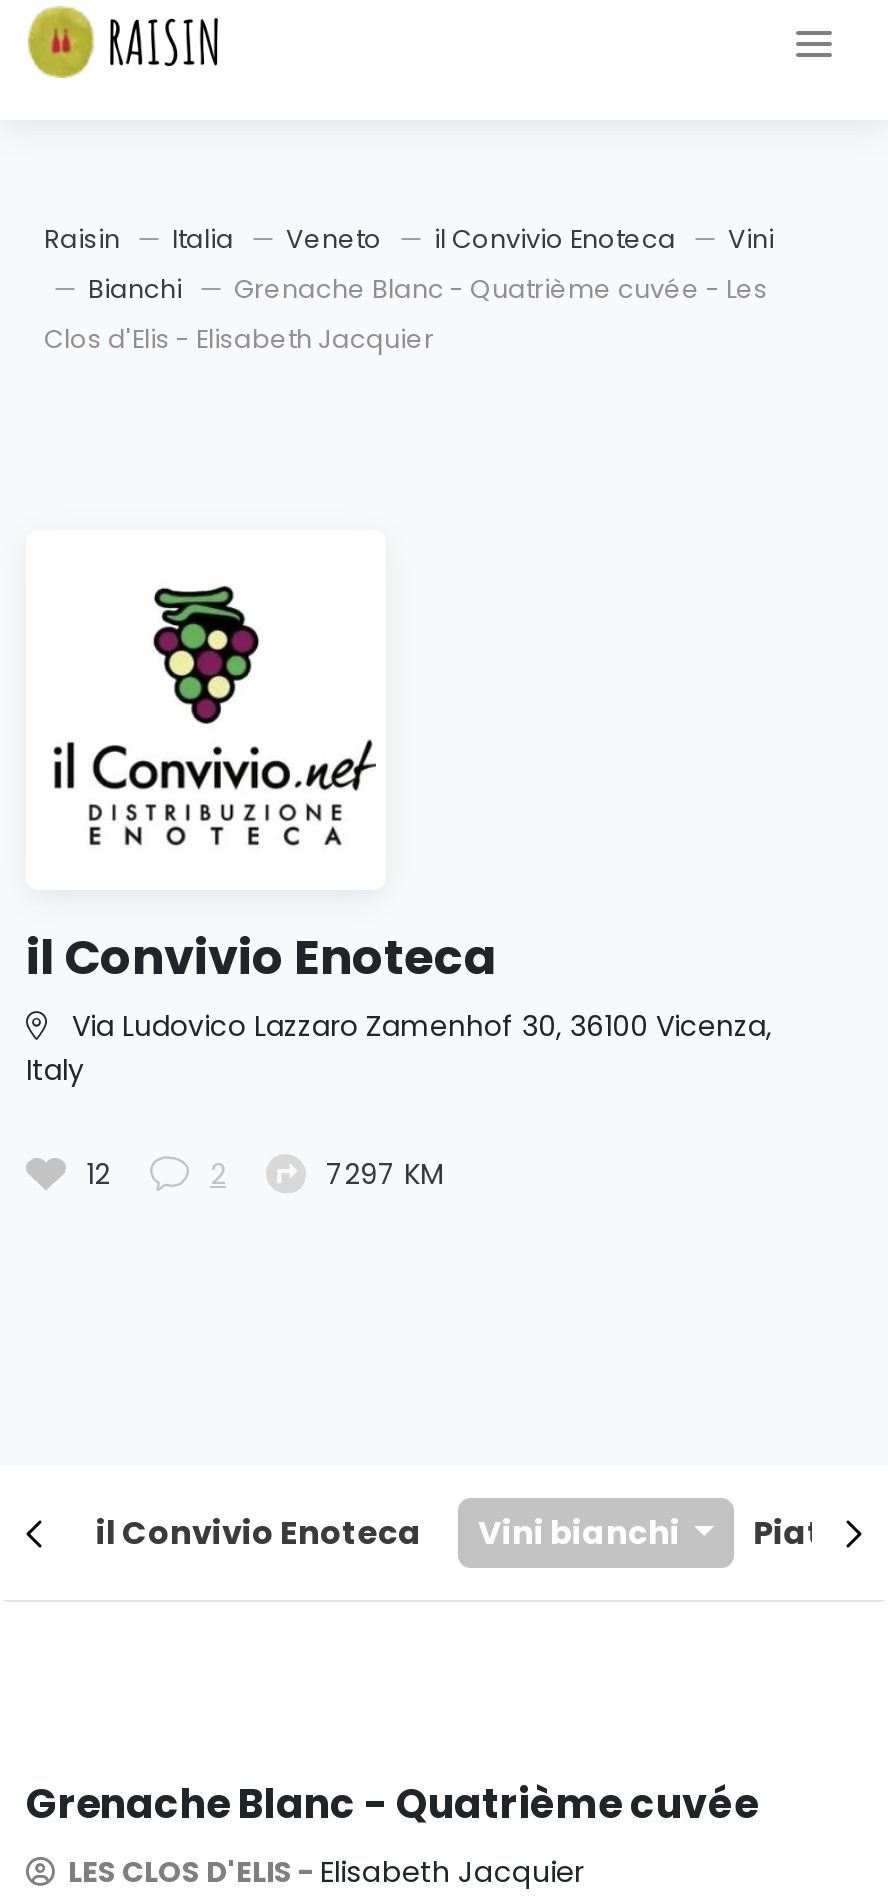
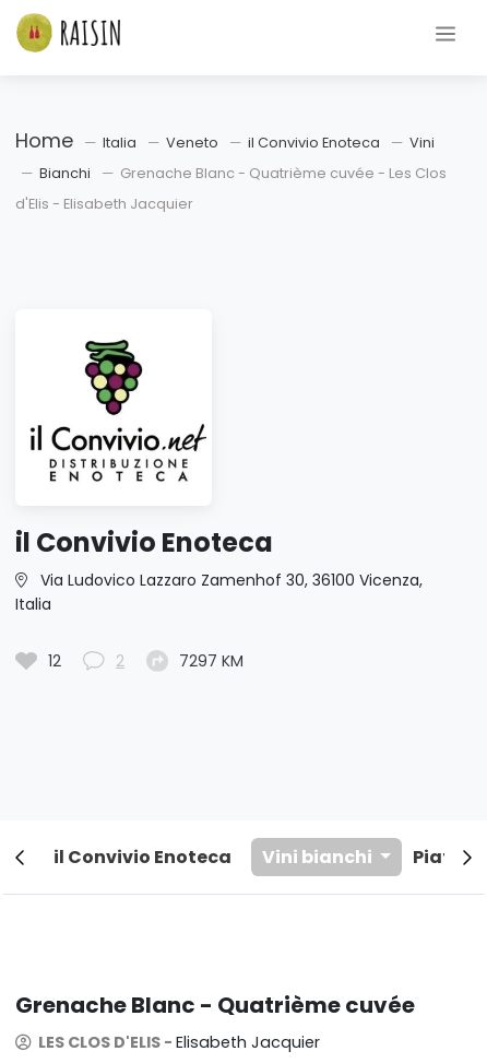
[44,222,120,256] Raisin -> [15,127,73,154] Home
[26,1050,84,1090] Italy -> [15,593,51,615] Italia

